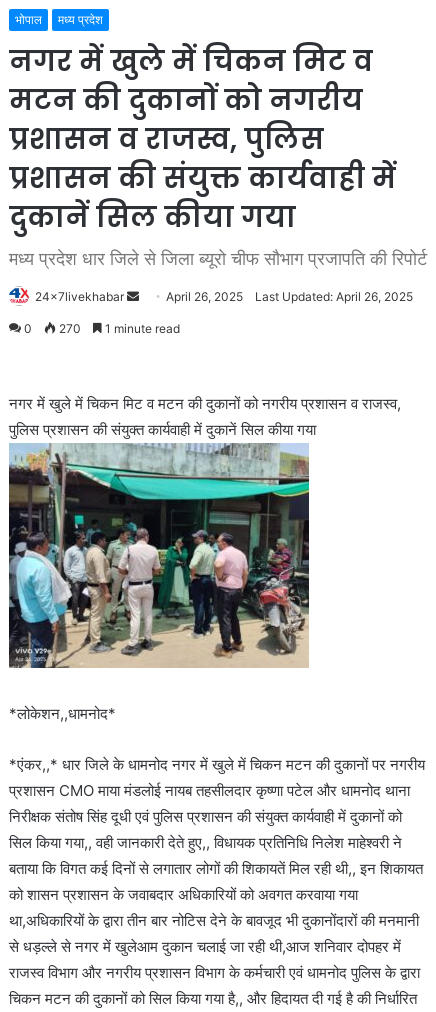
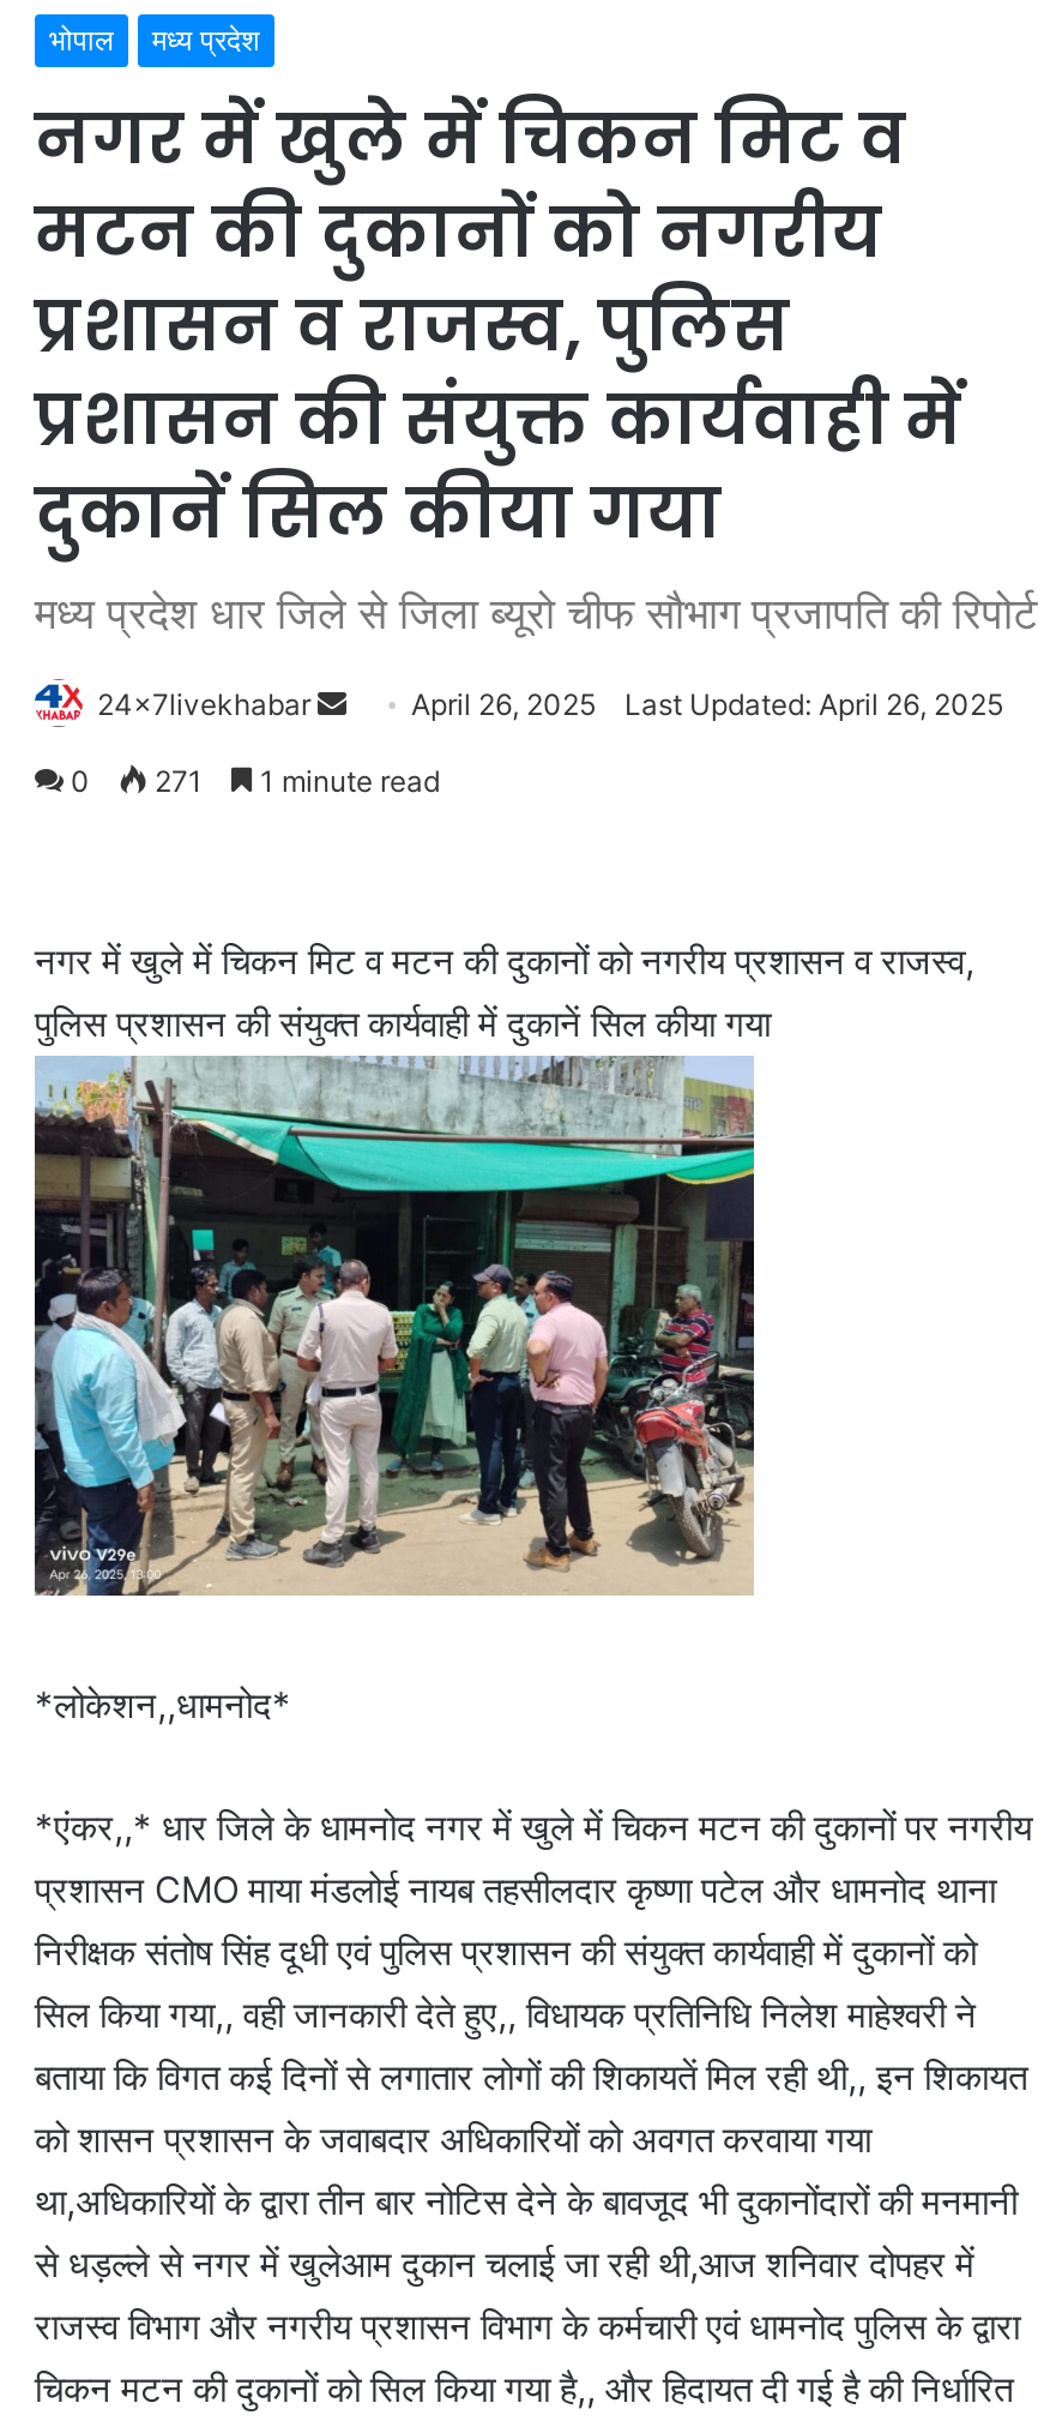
[24,321,180,336] 0 270 1 minute read -> [71,764,440,800] 0 271 1 minute read

